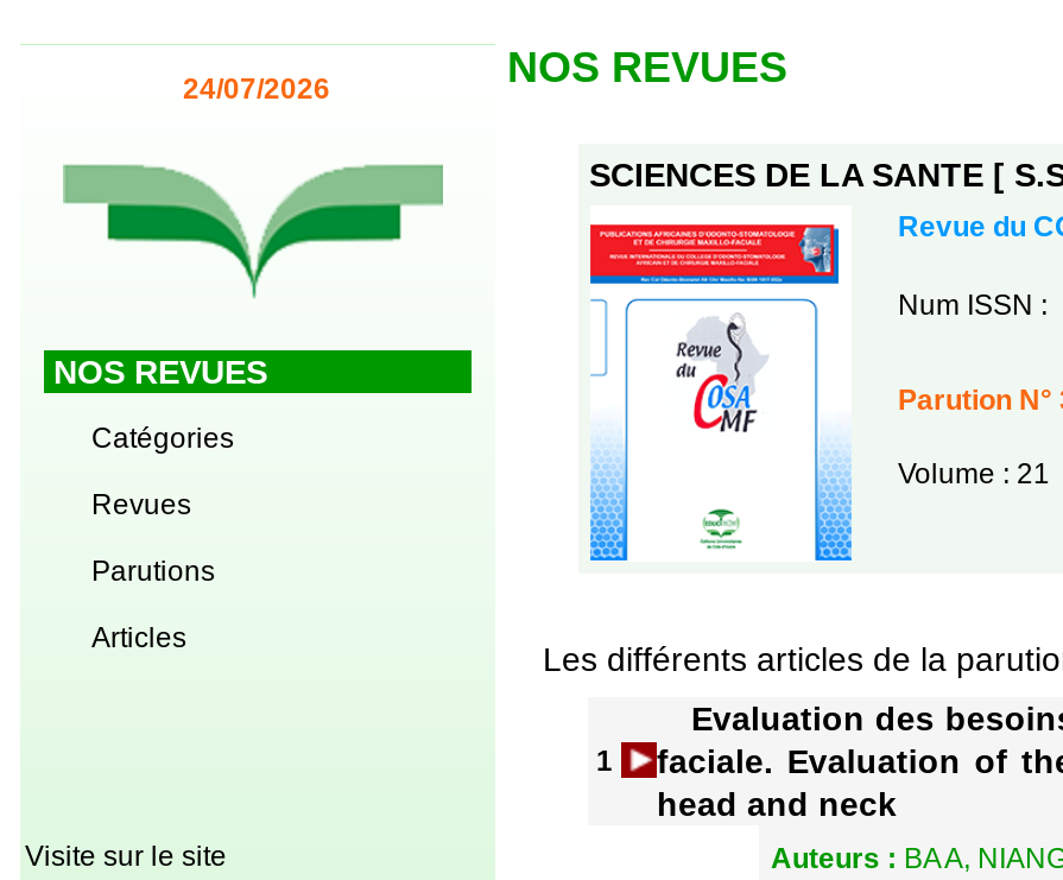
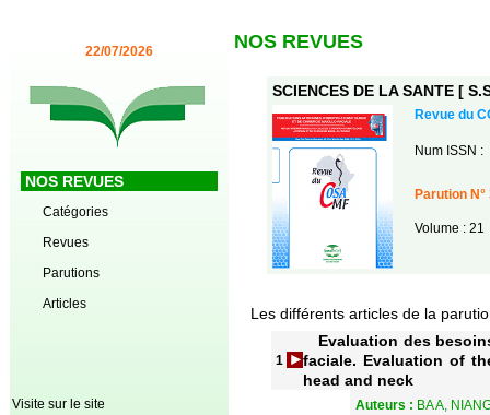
[176,72,330,106] 24/07/2026 -> [81,44,153,59] 22/07/2026

